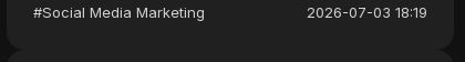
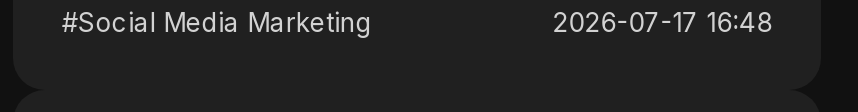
[306,3,427,21] 2026-07-03 18:19 -> [552,6,772,38] 2026-07-17 16:48

